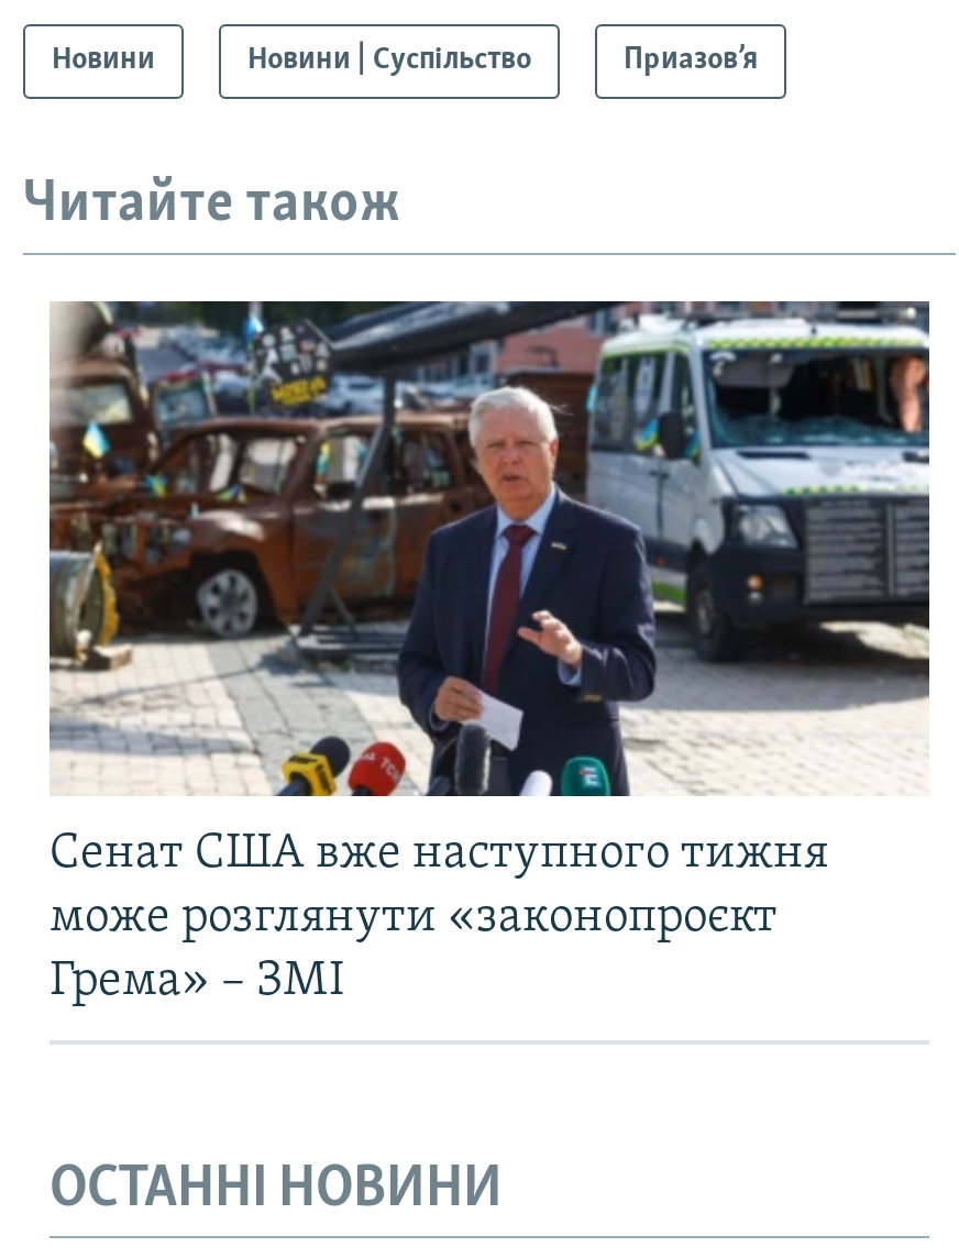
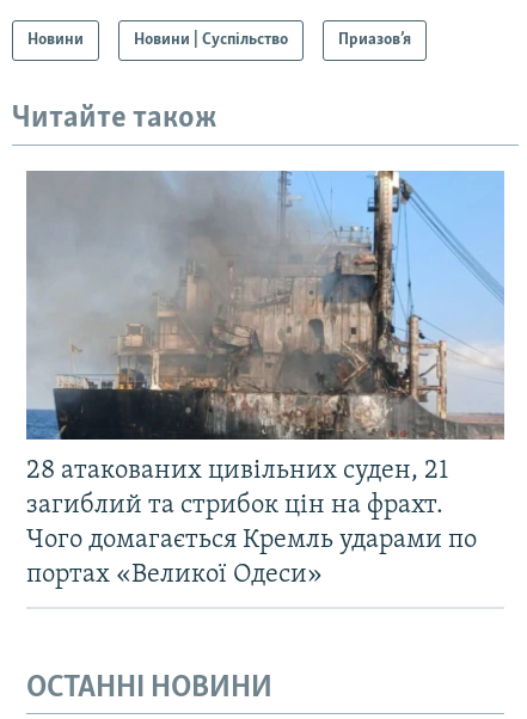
[49,299,932,1007] [image] | Сенат CША вже наступного тижня | може розглянути «законопроєкт | Грема» – ЗМІ -> [25,170,505,588] [image] | 28 атакованих цивільних суден, 21 | загиблий та стрибок цін на фрахт. | Чого домагається Кремль ударами по | портах «Великої Одеси»

